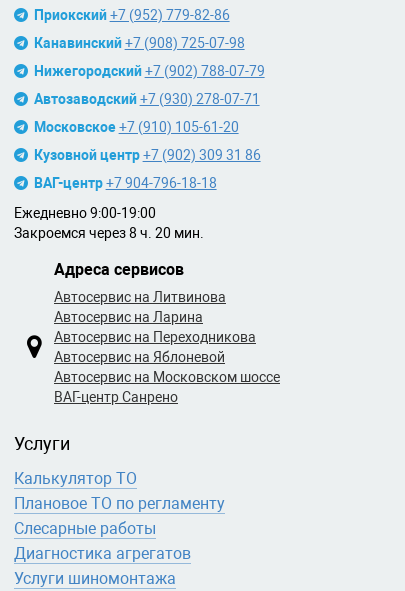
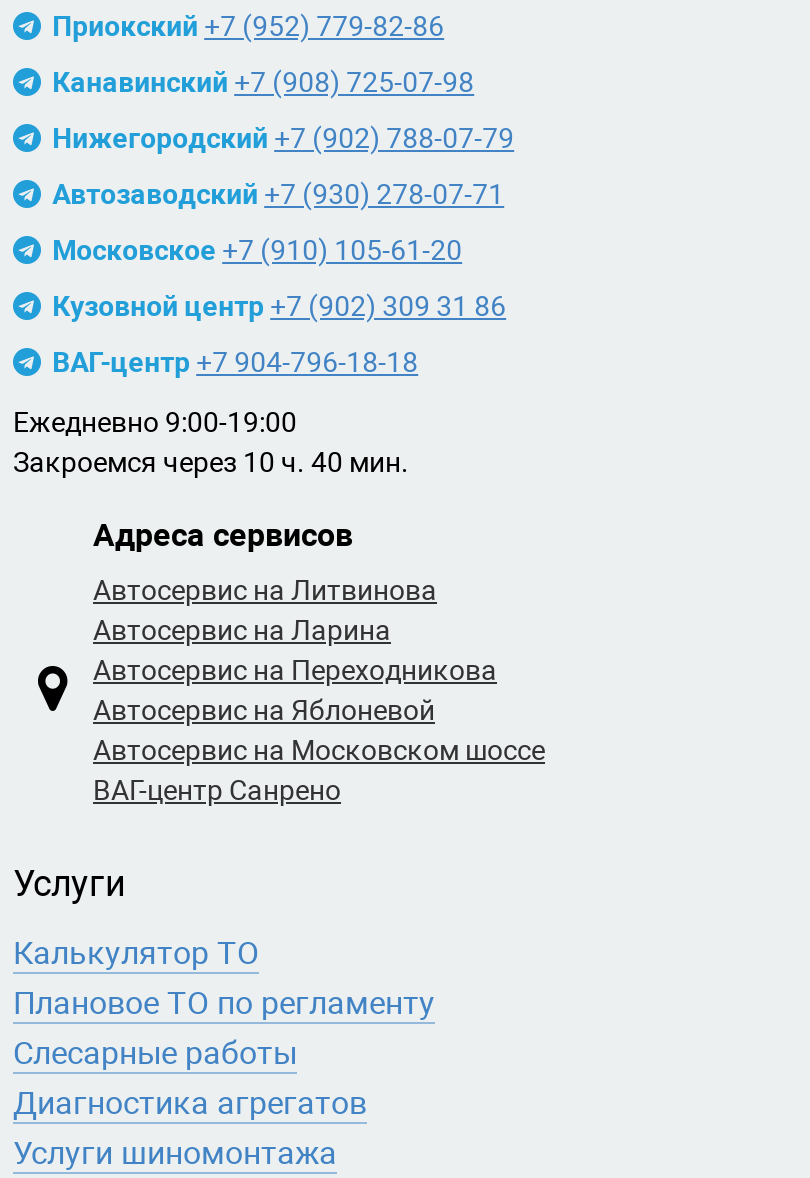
[14,225,204,241] Закроемся через 8 ч. 20 мин. -> [13,445,409,477] Закроемся через 10 ч. 40 мин.

